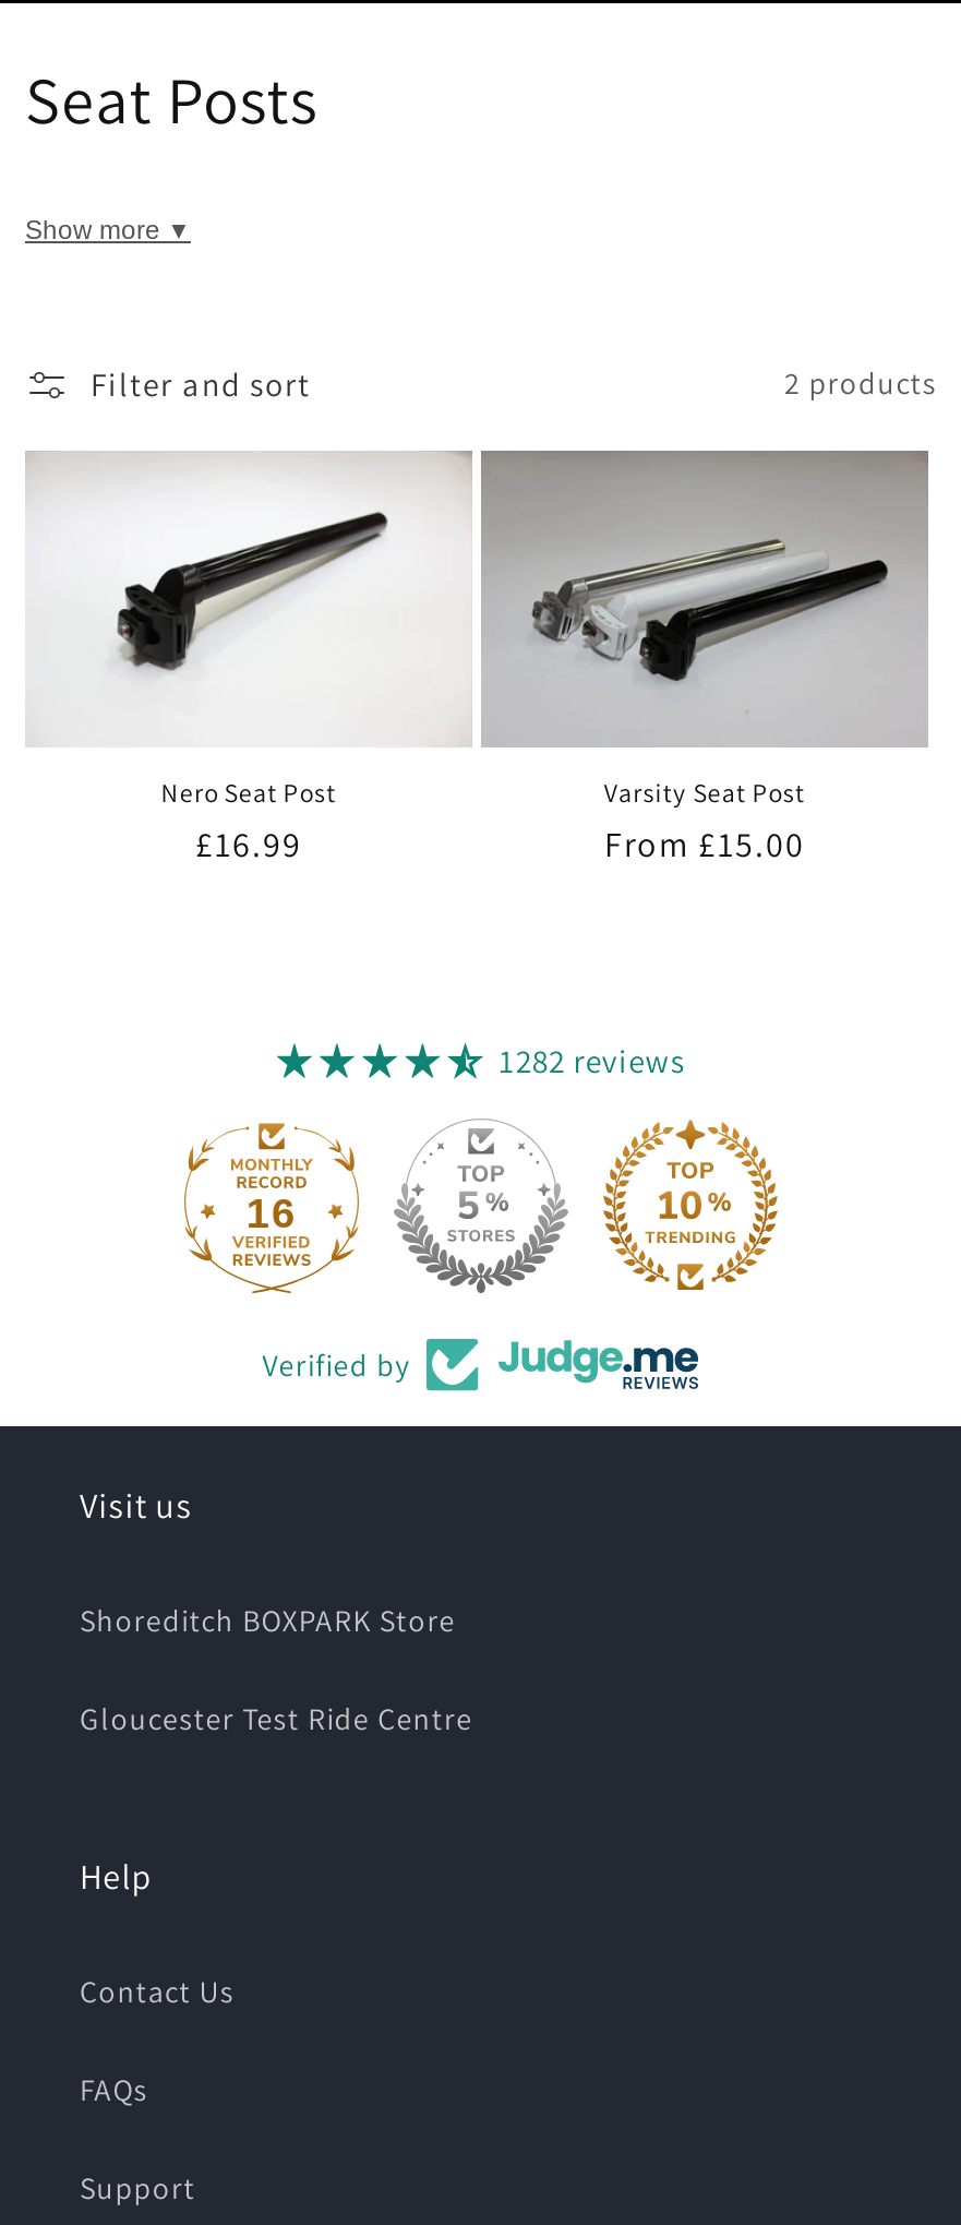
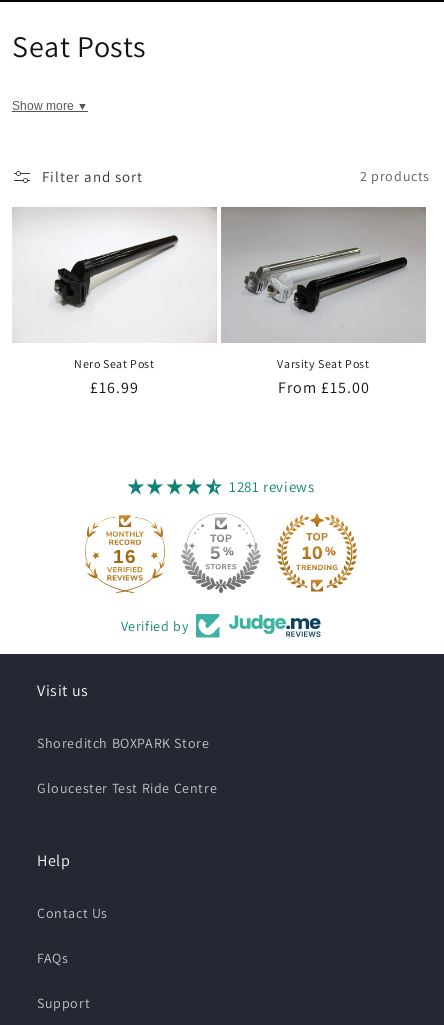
[499,1041,685,1082] 1282 reviews -> [229,477,314,496] 1281 reviews

